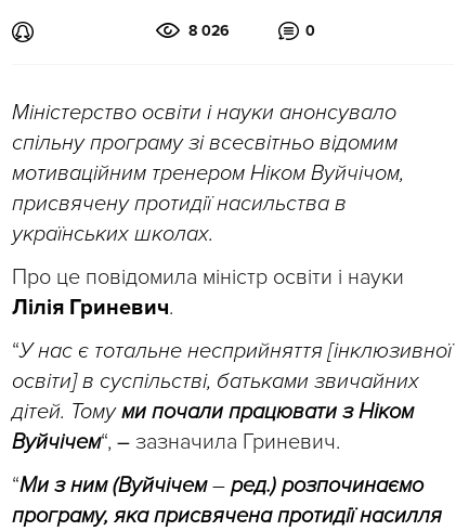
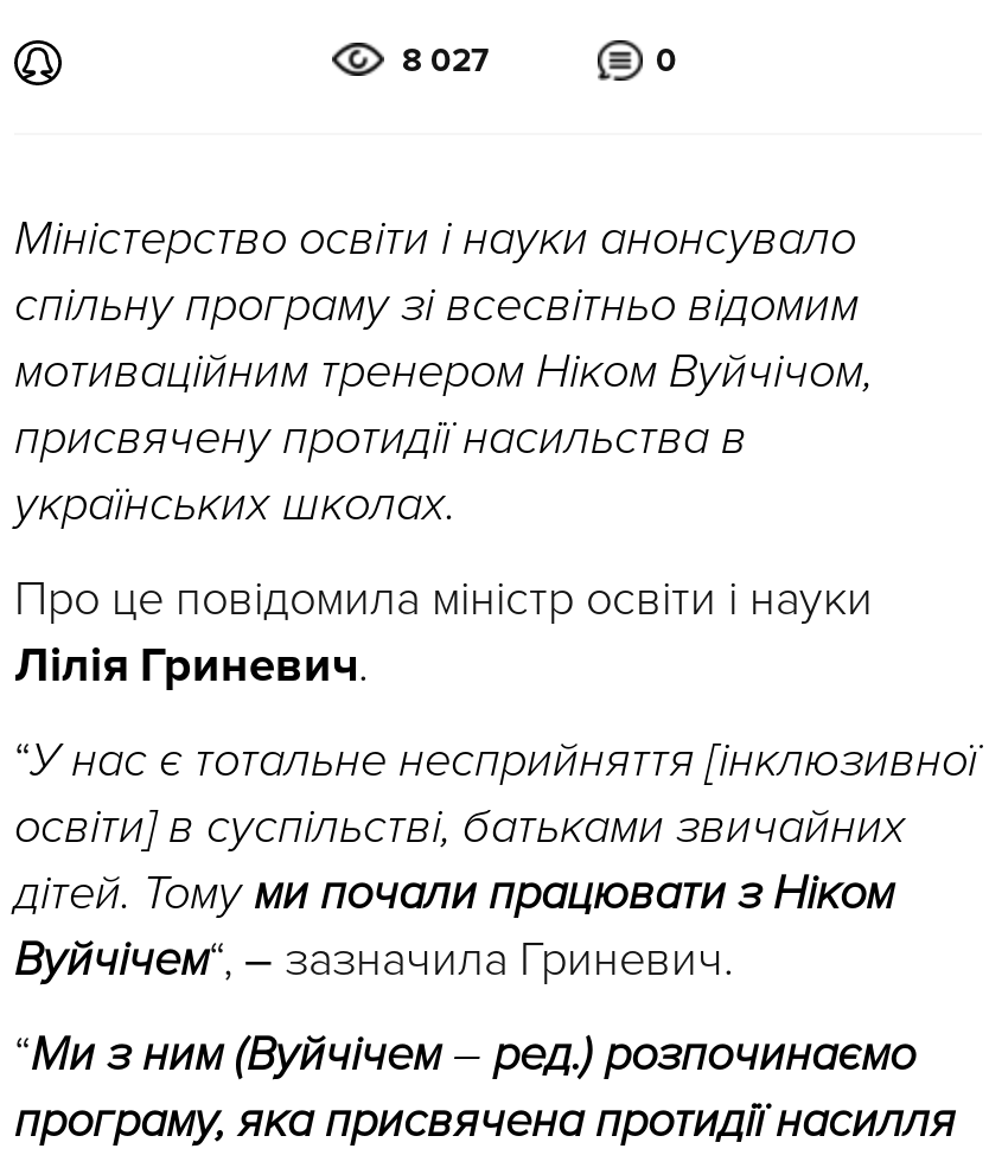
[188,22,230,40] 8 026 -> [402,41,490,81] 8 027

